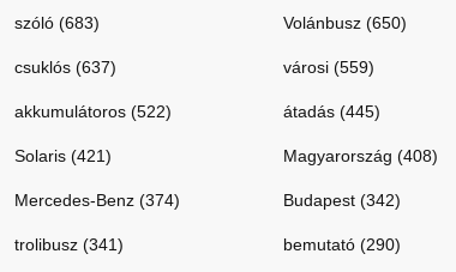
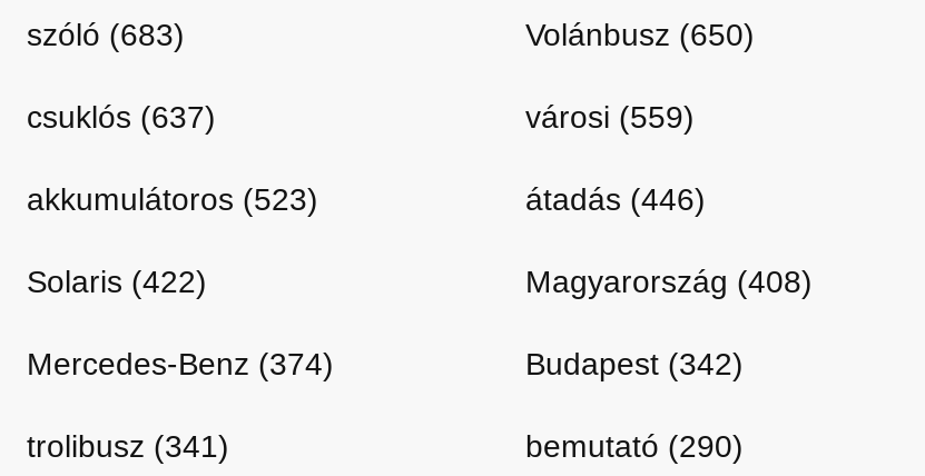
[14,102,172,121] akkumulátoros (522) -> [27,182,318,217] akkumulátoros (523)
[283,102,380,121] átadás (445) -> [525,182,706,217] átadás (446)
[14,146,112,166] Solaris (421) -> [27,264,207,300] Solaris (422)

